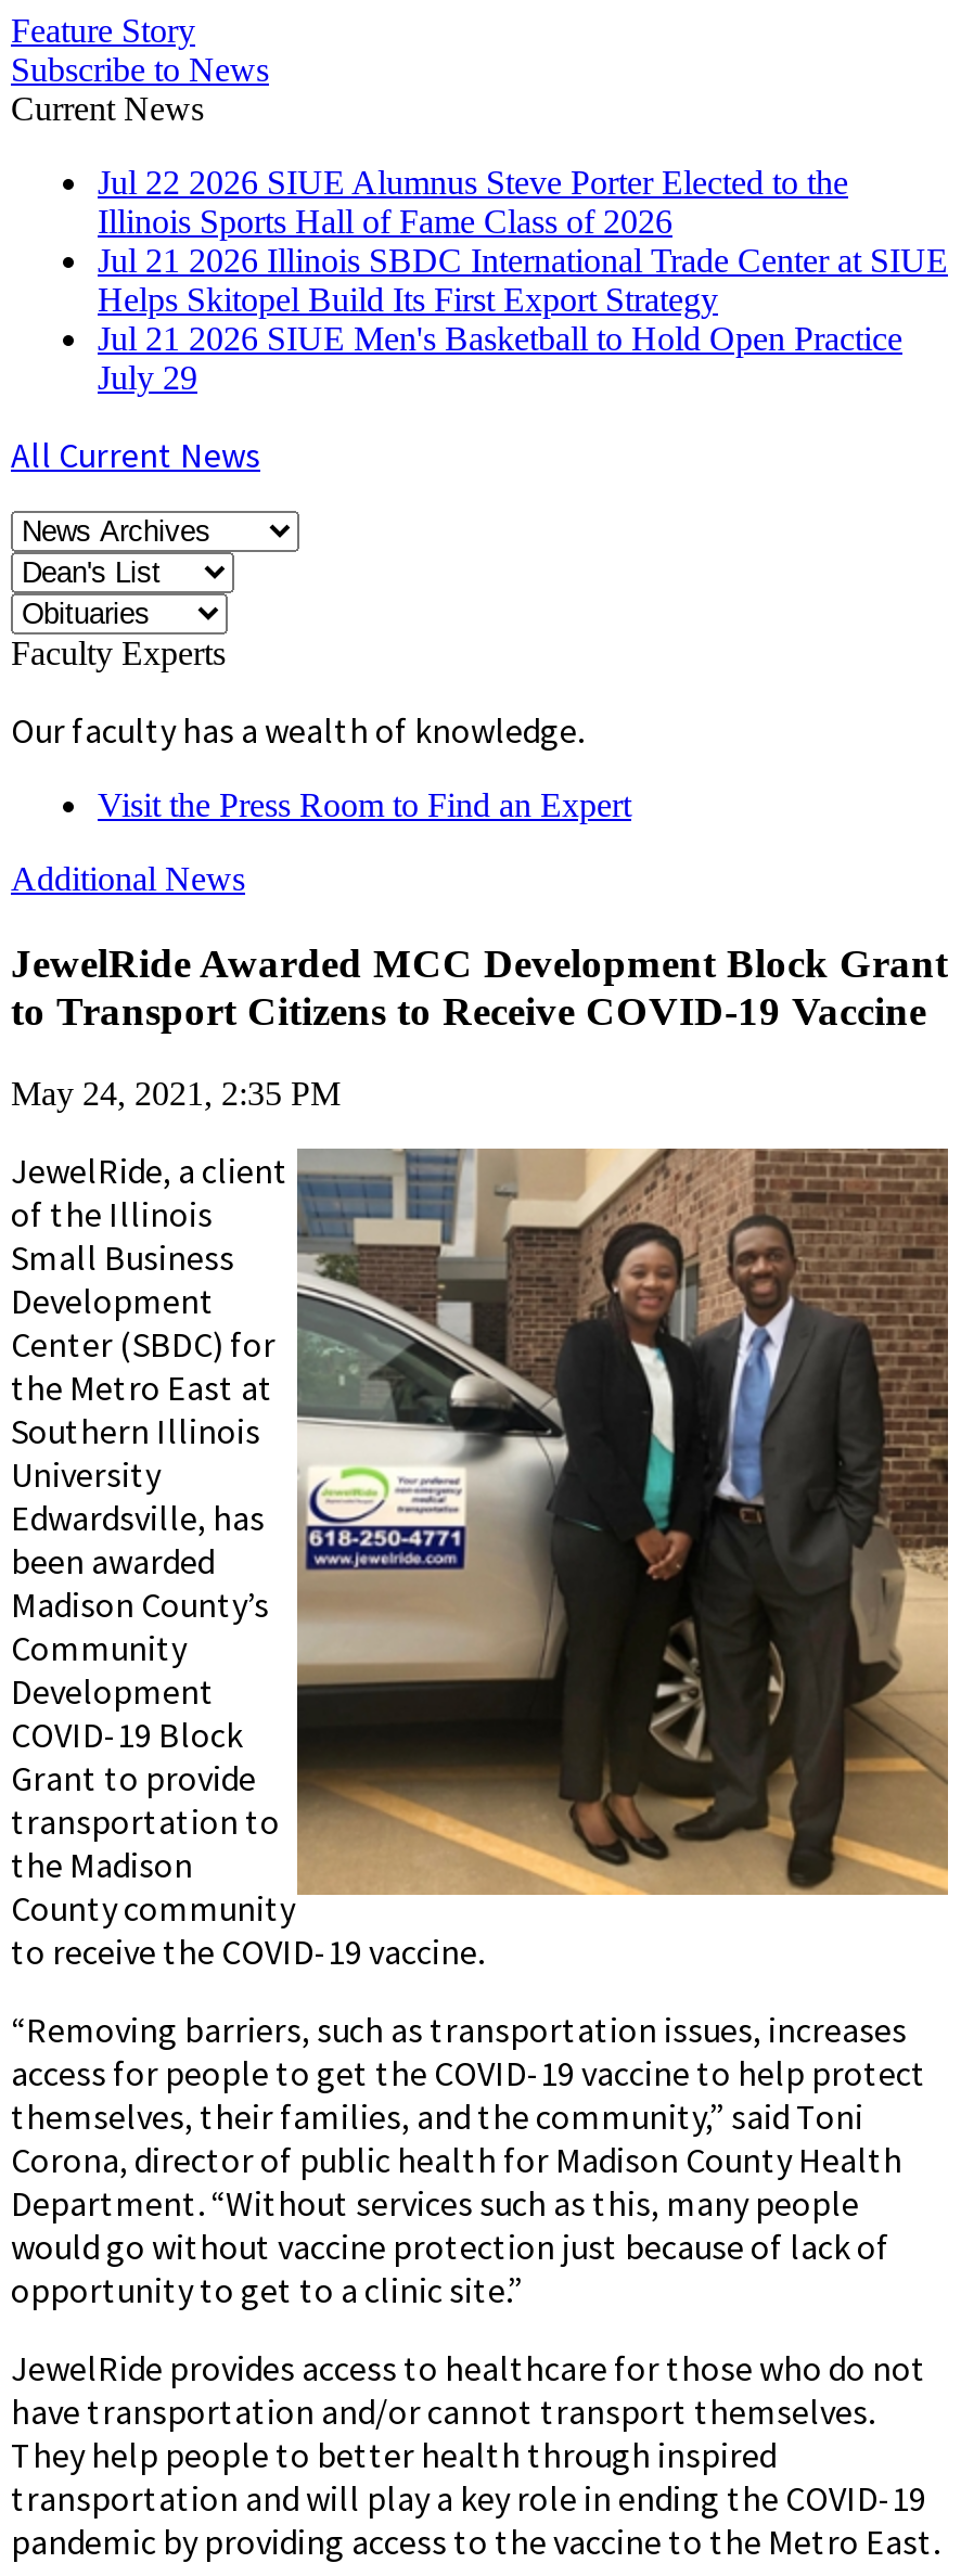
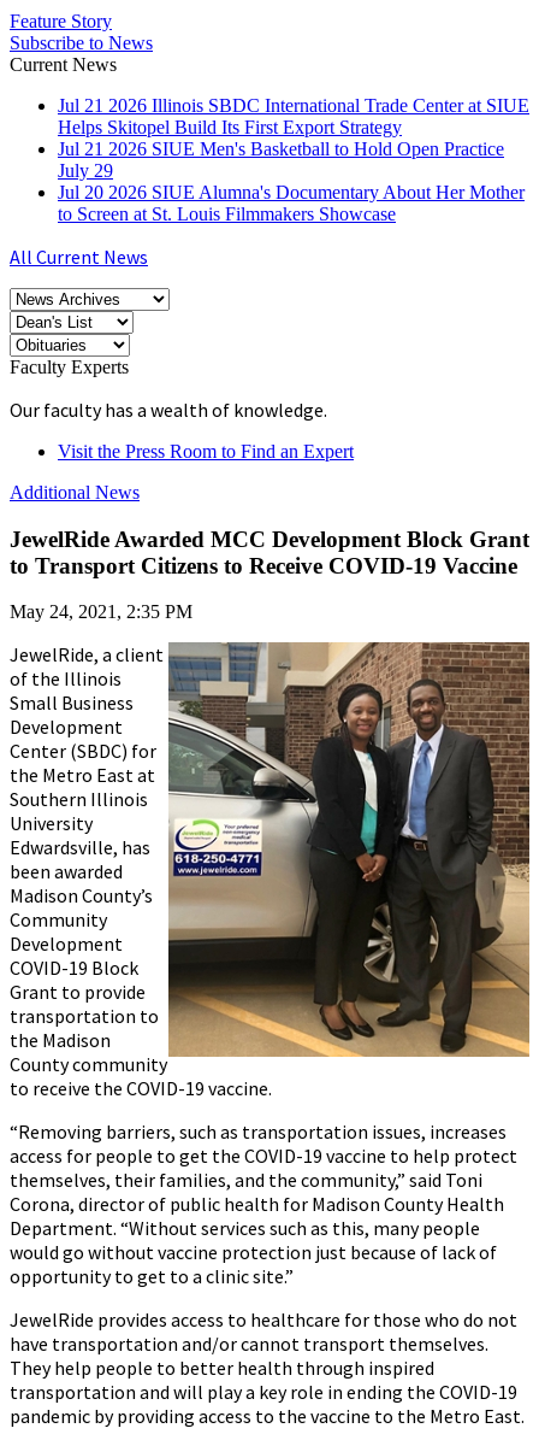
[98,164,848,239] Jul 22 2026 SIUE Alumnus Steve Porter Elected to the | Illinois Sports Hall of Fame Class of 2026 -> none
moved [98,242,948,396] -> [58,95,529,181]: Jul 21 2026 Illinois SBDC International Trade Center at SIUE | Helps Skitopel Build Its First Export Strategy | Jul 21 2026 SIUE Men's Basketball to Hold Open Practice | July 29
none -> [58,182,525,224] Jul 20 2026 SIUE Alumna's Documentary About Her Mother | to Screen at St. Louis Filmmakers Showcase

